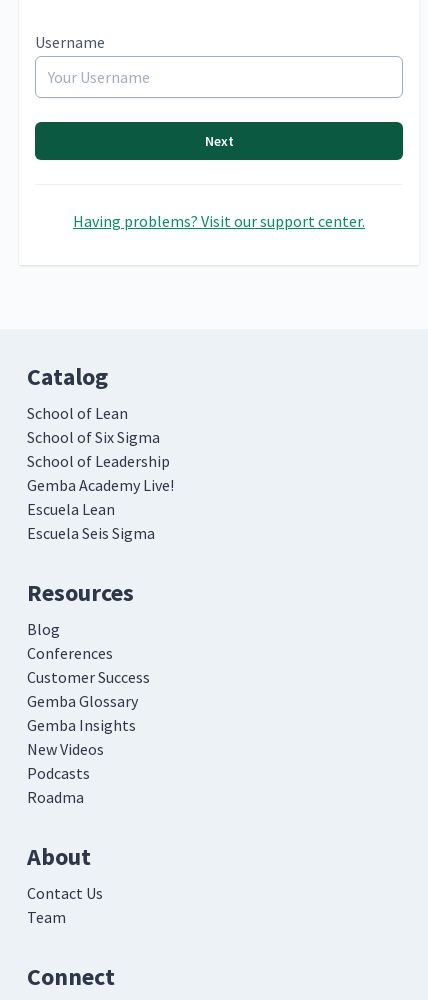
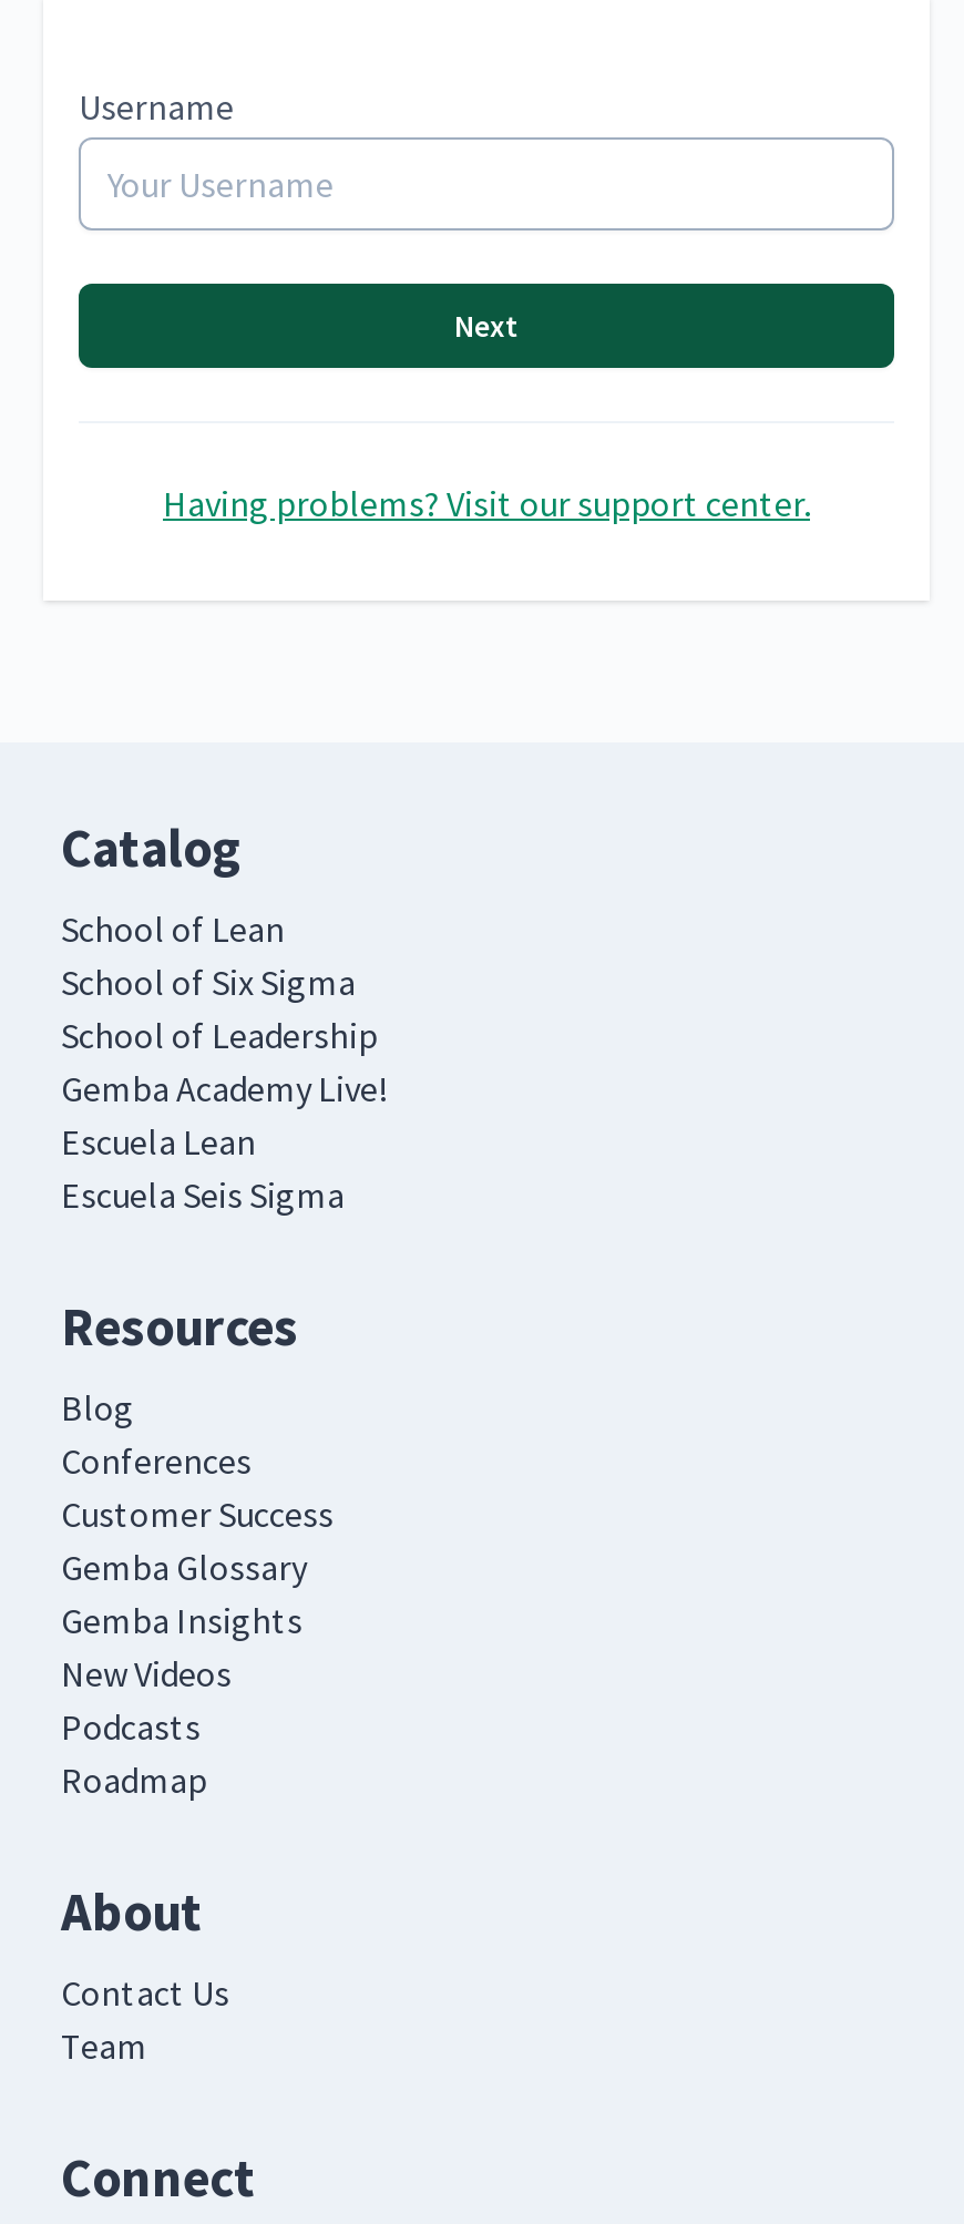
[27,787,84,807] Roadma -> [61,1758,207,1802] Roadmap

